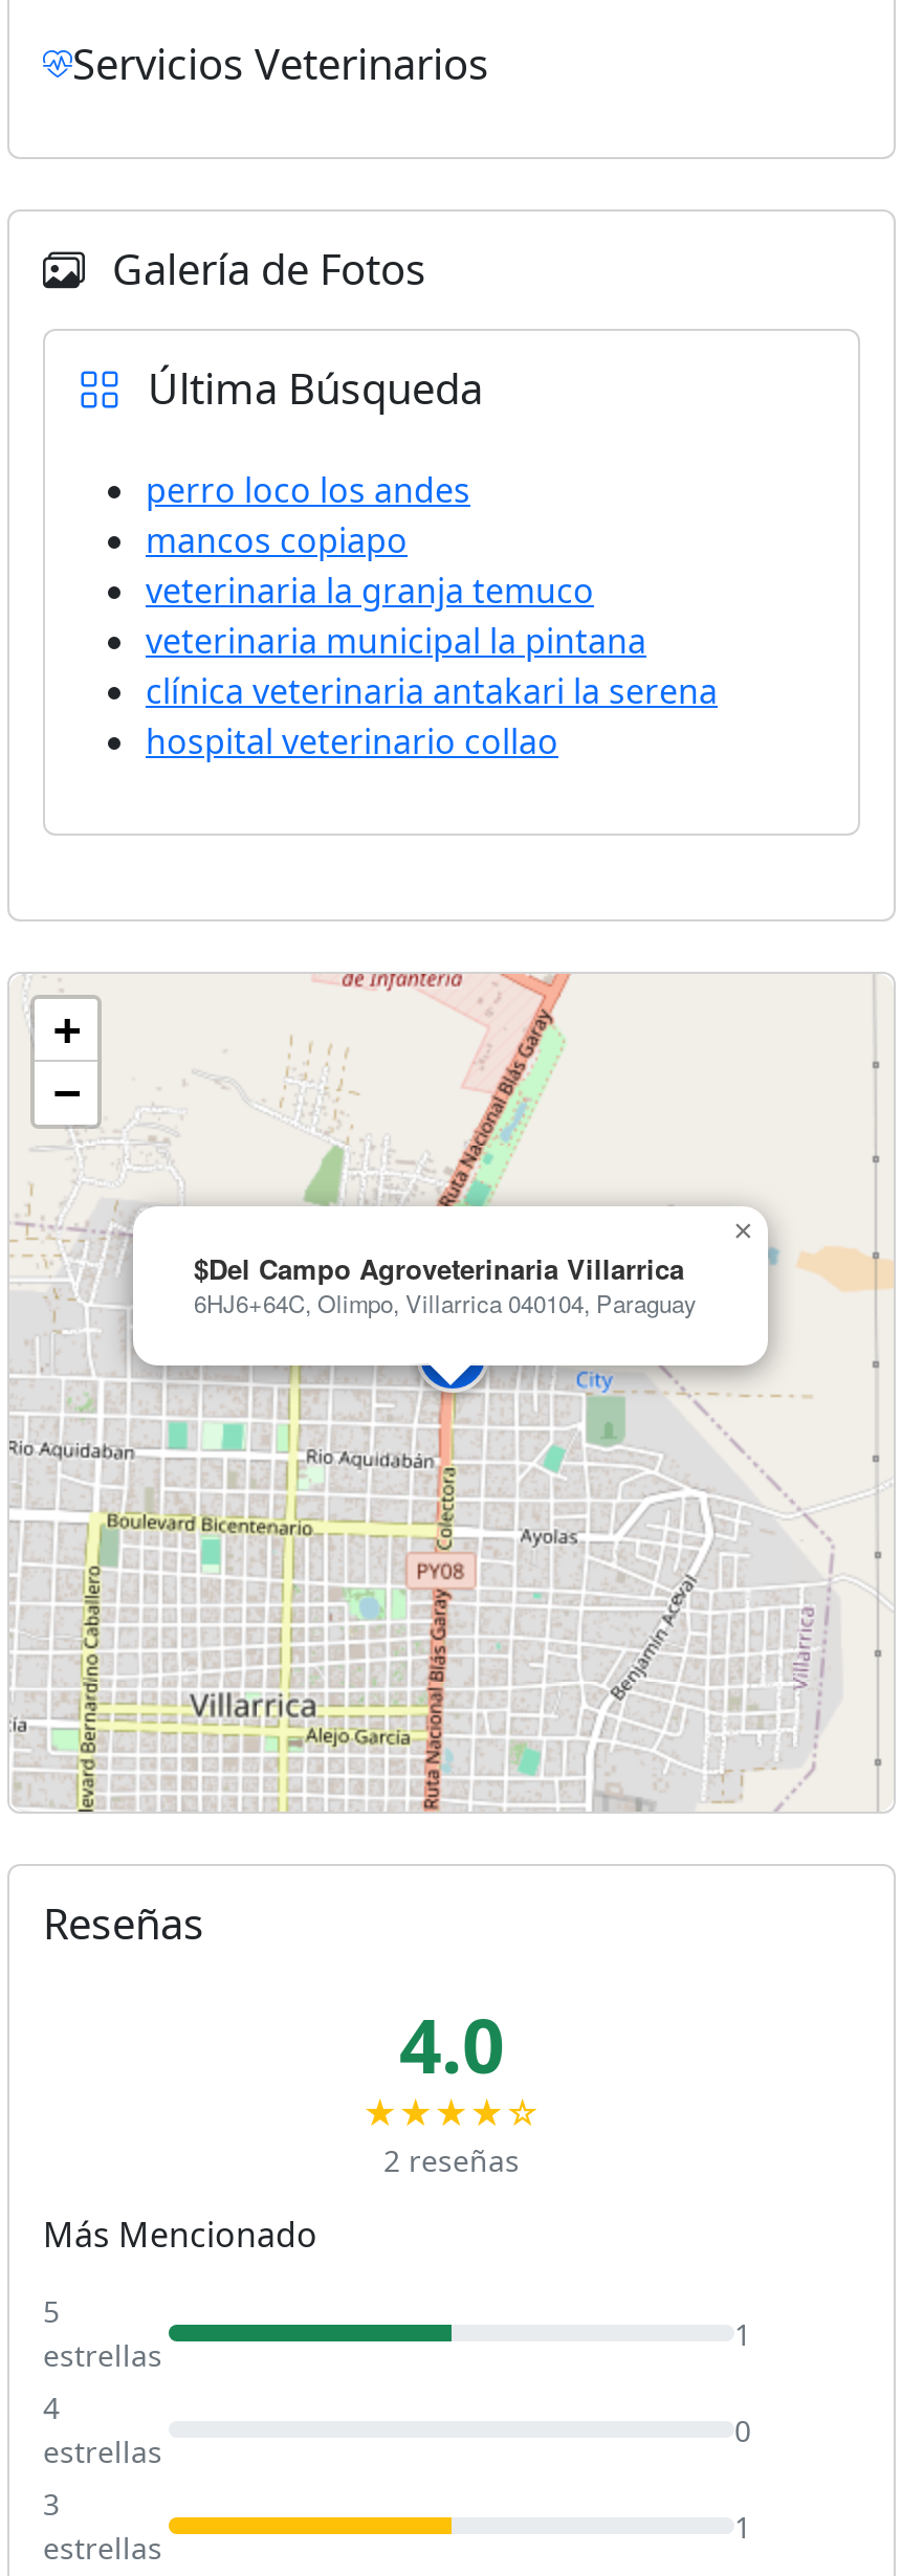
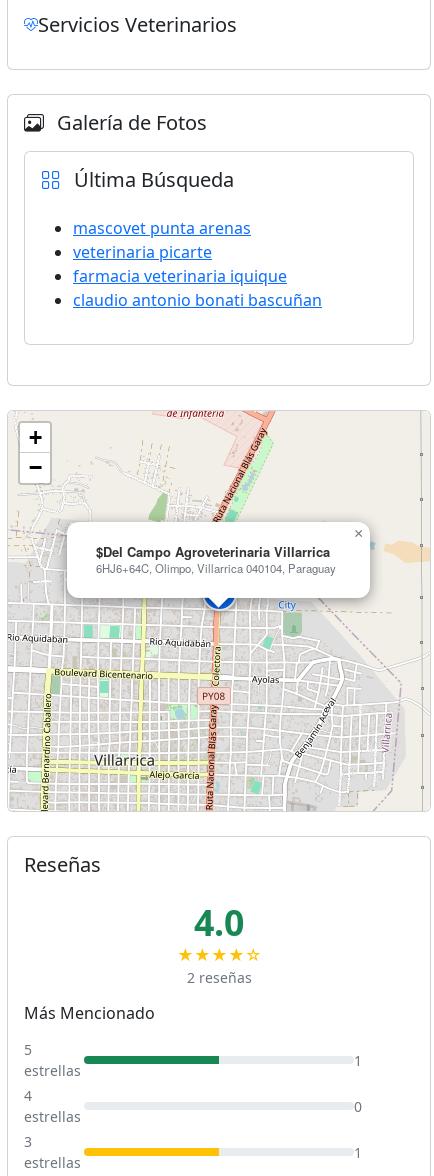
[146,467,718,764] perro loco los andes | mancos copiapo | veterinaria la granja temuco | veterinaria municipal la pintana | clínica veterinaria antakari la serena | hospital veterinario collao -> [73,217,322,311] mascovet punta arenas | veterinaria picarte | farmacia veterinaria iquique | claudio antonio bonati bascuñan

